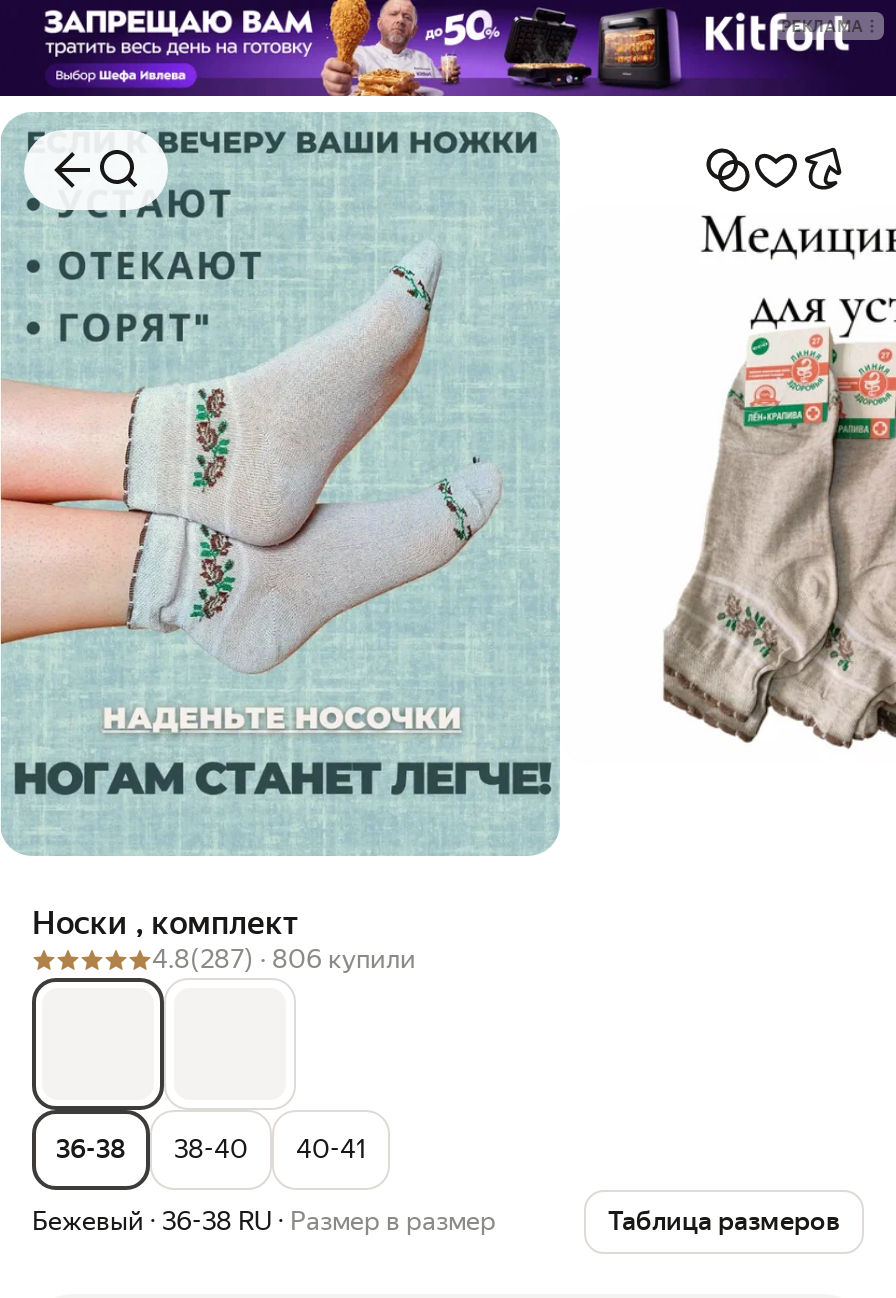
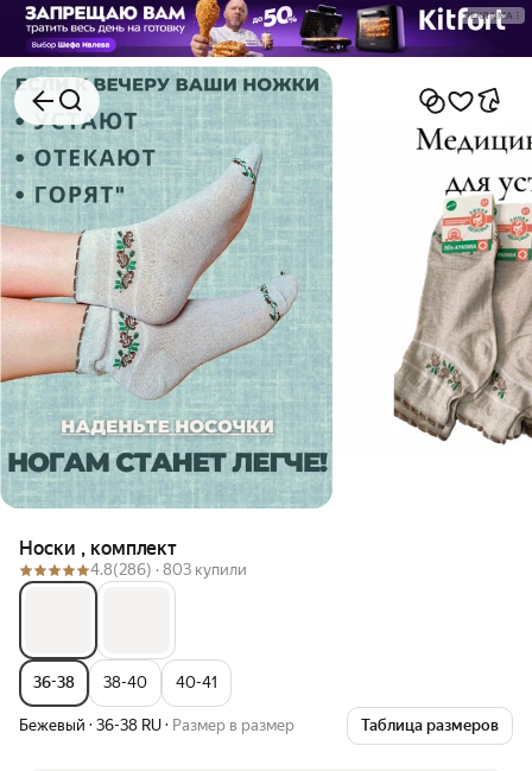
[152,944,416,974] 4.8(287) · 806 купили -> [90,561,247,579] 4.8(286) · 803 купили

